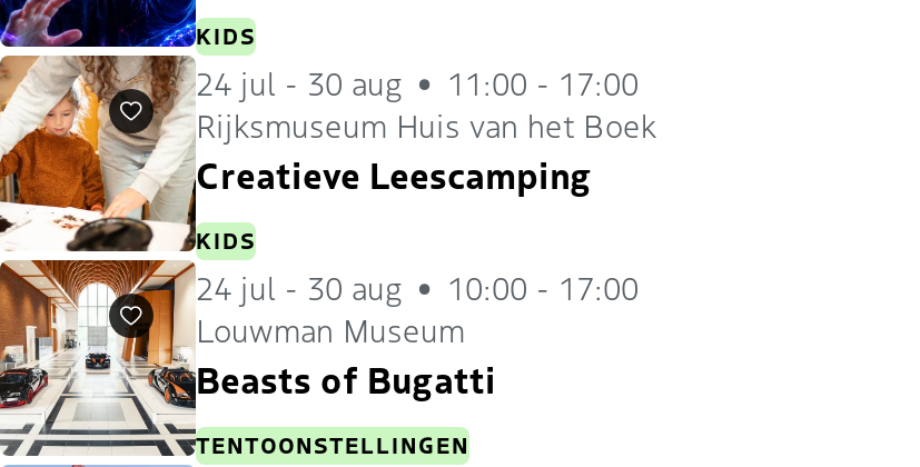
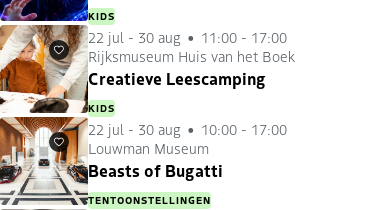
[196,61,639,105] 24 jul - 30 aug 11:00 - 17:00 -> [88,27,287,47] 22 jul - 30 aug 11:00 - 17:00
[196,265,639,309] 24 jul - 30 aug 10:00 - 17:00 -> [88,119,287,139] 22 jul - 30 aug 10:00 - 17:00

